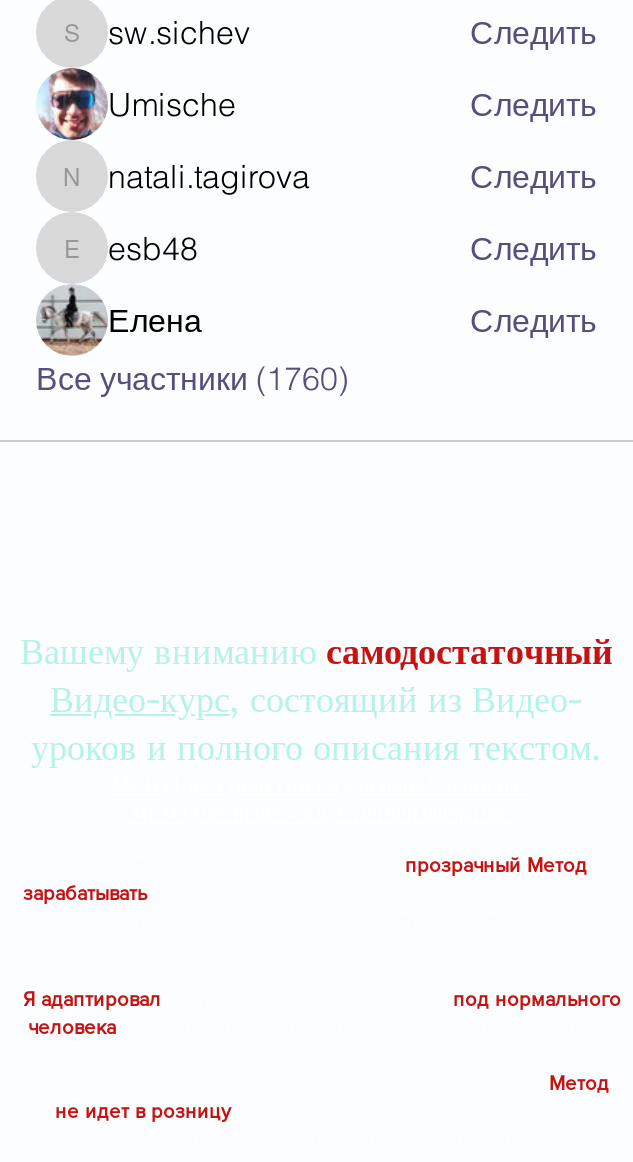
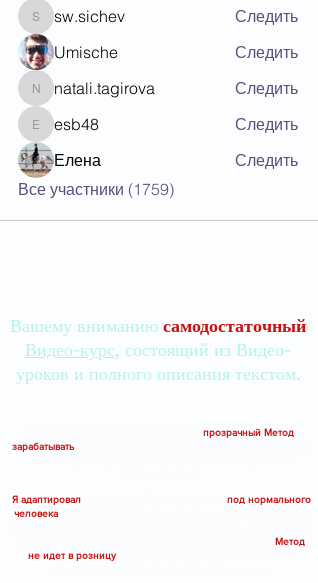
[36,358,348,398] Все участники (1760) -> [18,179,174,199] Все участники (1759)

